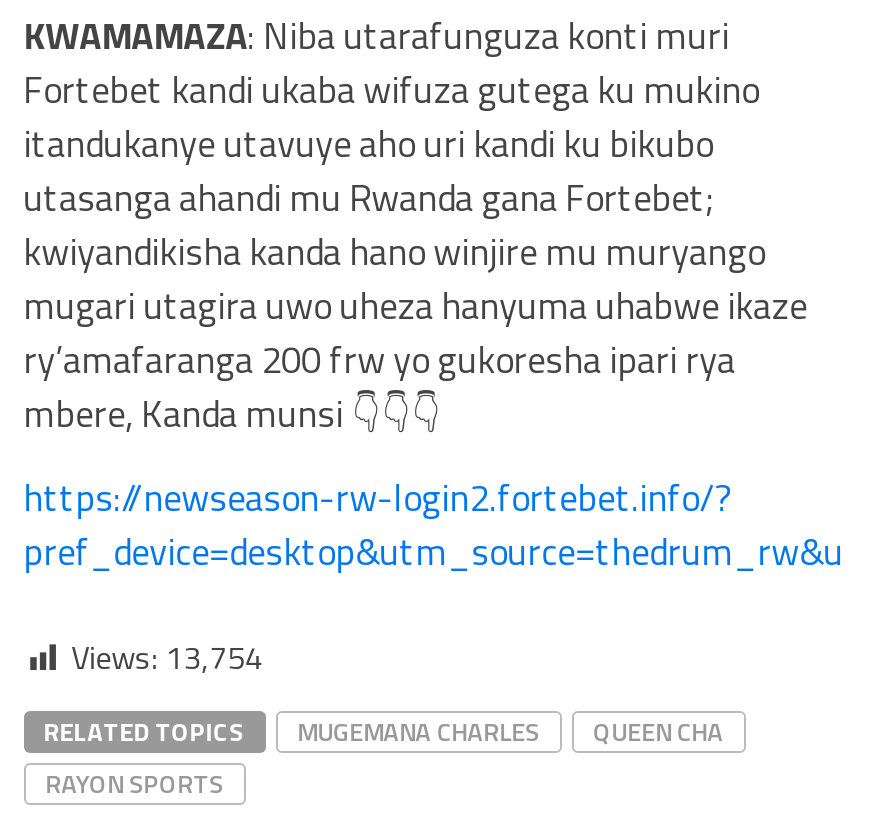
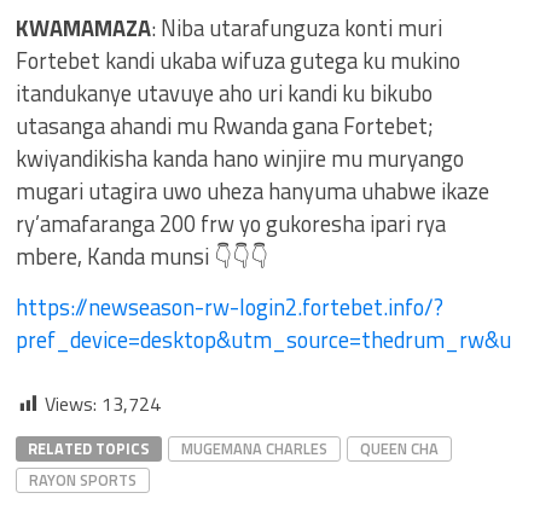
[71,634,263,682] Views: 13,754 -> [44,389,160,418] Views: 13,724

